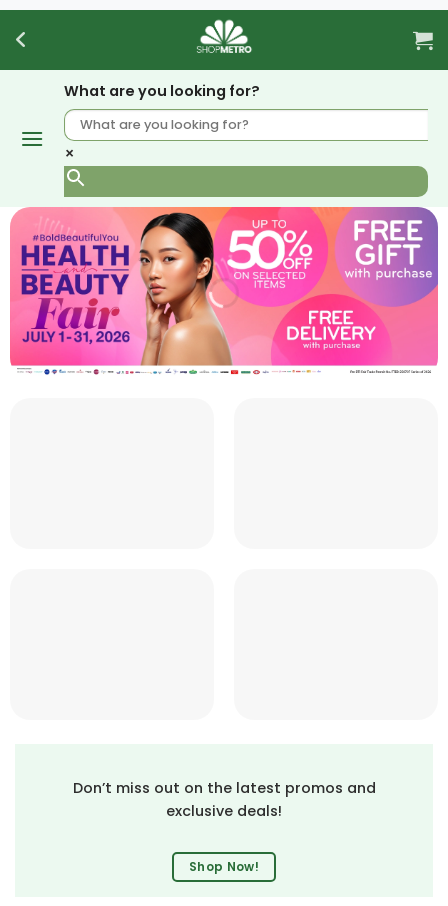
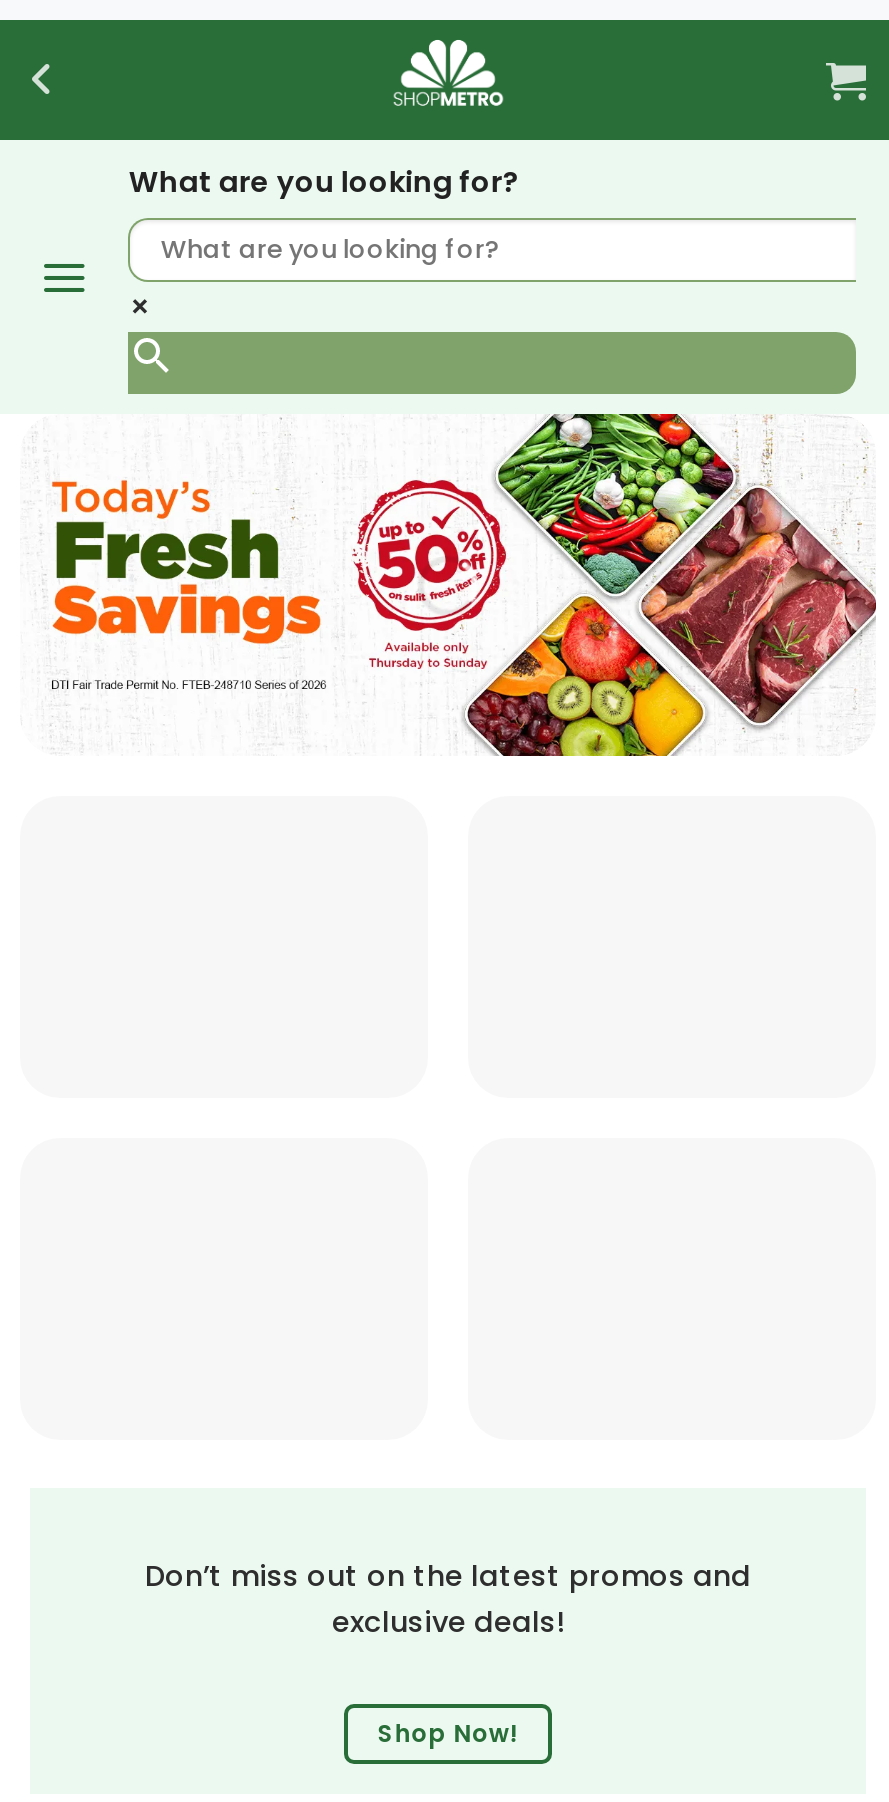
[9,206,439,378] [image] -> [20,412,878,758] [image]

